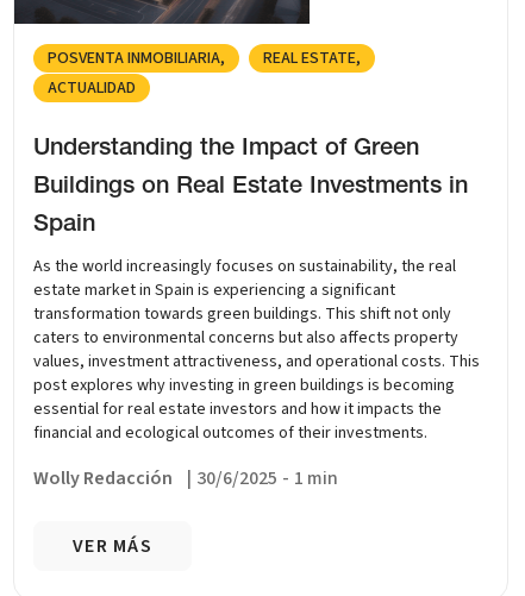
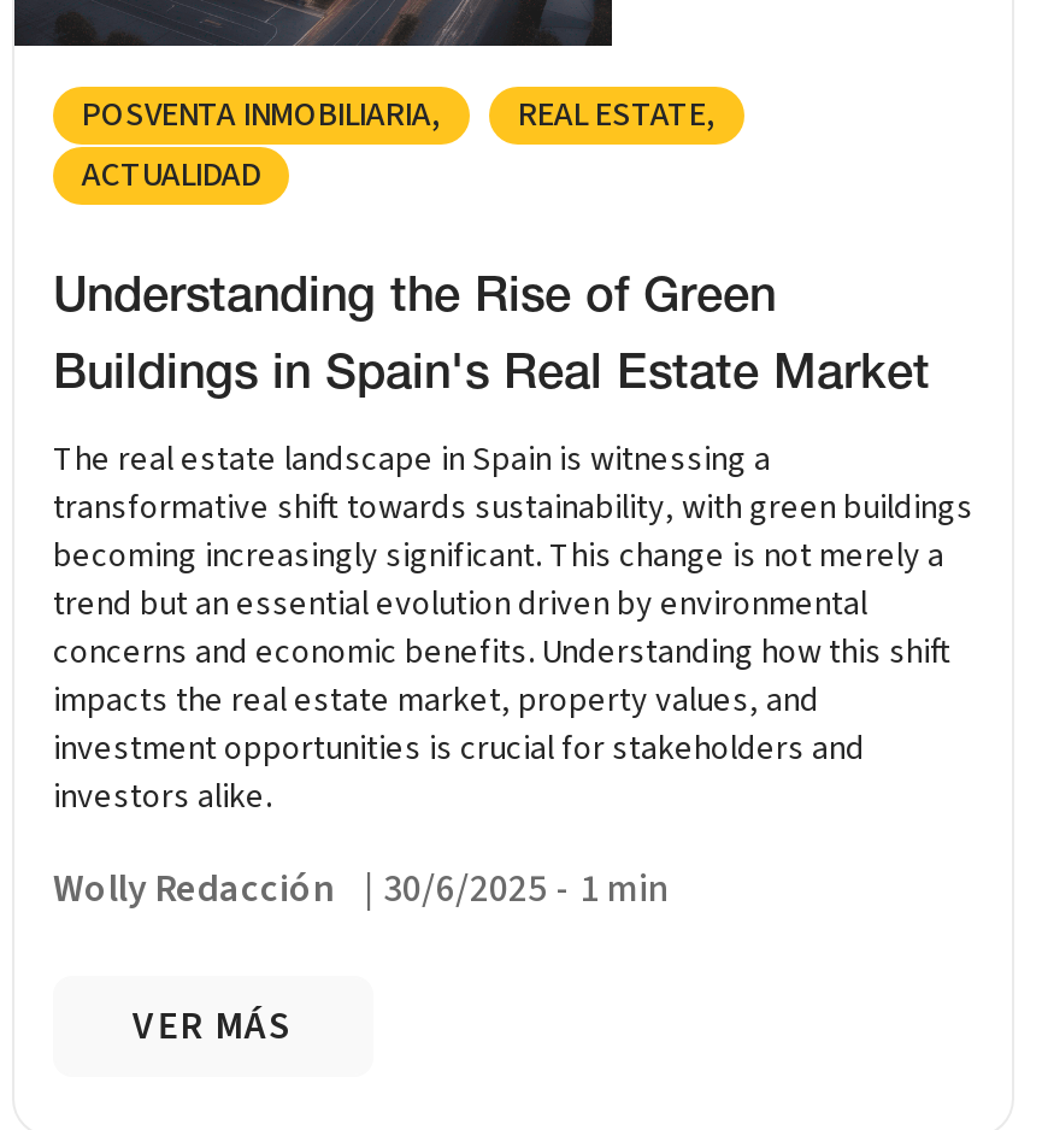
[33,138,480,444] Understanding the Impact of Green | Buildings on Real Estate Investments in | Spain | As the world increasingly focuses on sustainability, the real | estate market in Spain is experiencing a significant | transformation towards green buildings. This shift not only | caters to environmental concerns but also affects property | values, investment attractiveness, and operational costs. This | post explores why investing in green buildings is becoming | essential for real estate investors and how it impacts the | financial and ecological outcomes of their investments. -> [53,279,973,823] Understanding the Rise of Green | Buildings in Spain's Real Estate Market | The real estate landscape in Spain is witnessing a | transformative shift towards sustainability, with green buildings | becoming increasingly significant. This change is not merely a | trend but an essential evolution driven by environmental | concerns and economic benefits. Understanding how this shift | impacts the real estate market, property values, and | investment opportunities is crucial for stakeholders and | investors alike.

